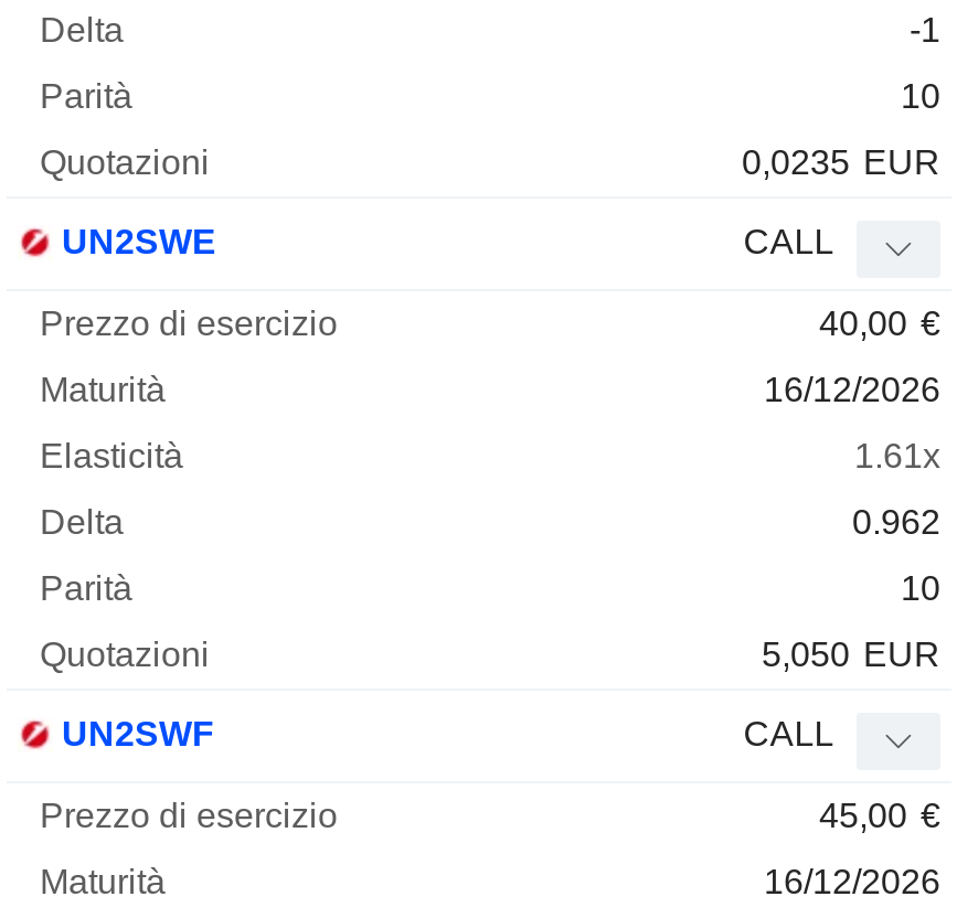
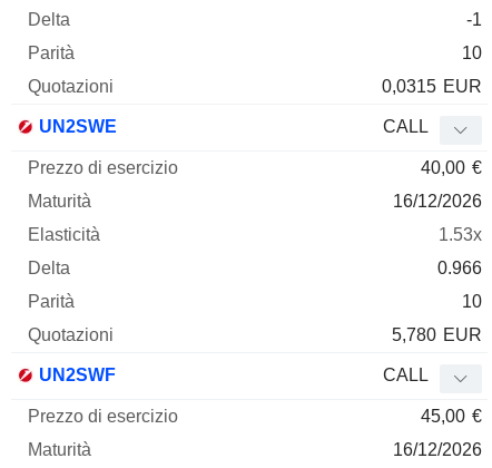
[742,144,940,181] 0,0235 EUR -> [382,77,482,96] 0,0315 EUR
[854,437,940,475] 1.61x -> [439,225,482,244] 1.53x
[852,504,940,541] 0.962 -> [437,259,482,278] 0.966
[762,636,940,673] 5,050 EUR -> [392,326,482,345] 5,780 EUR

